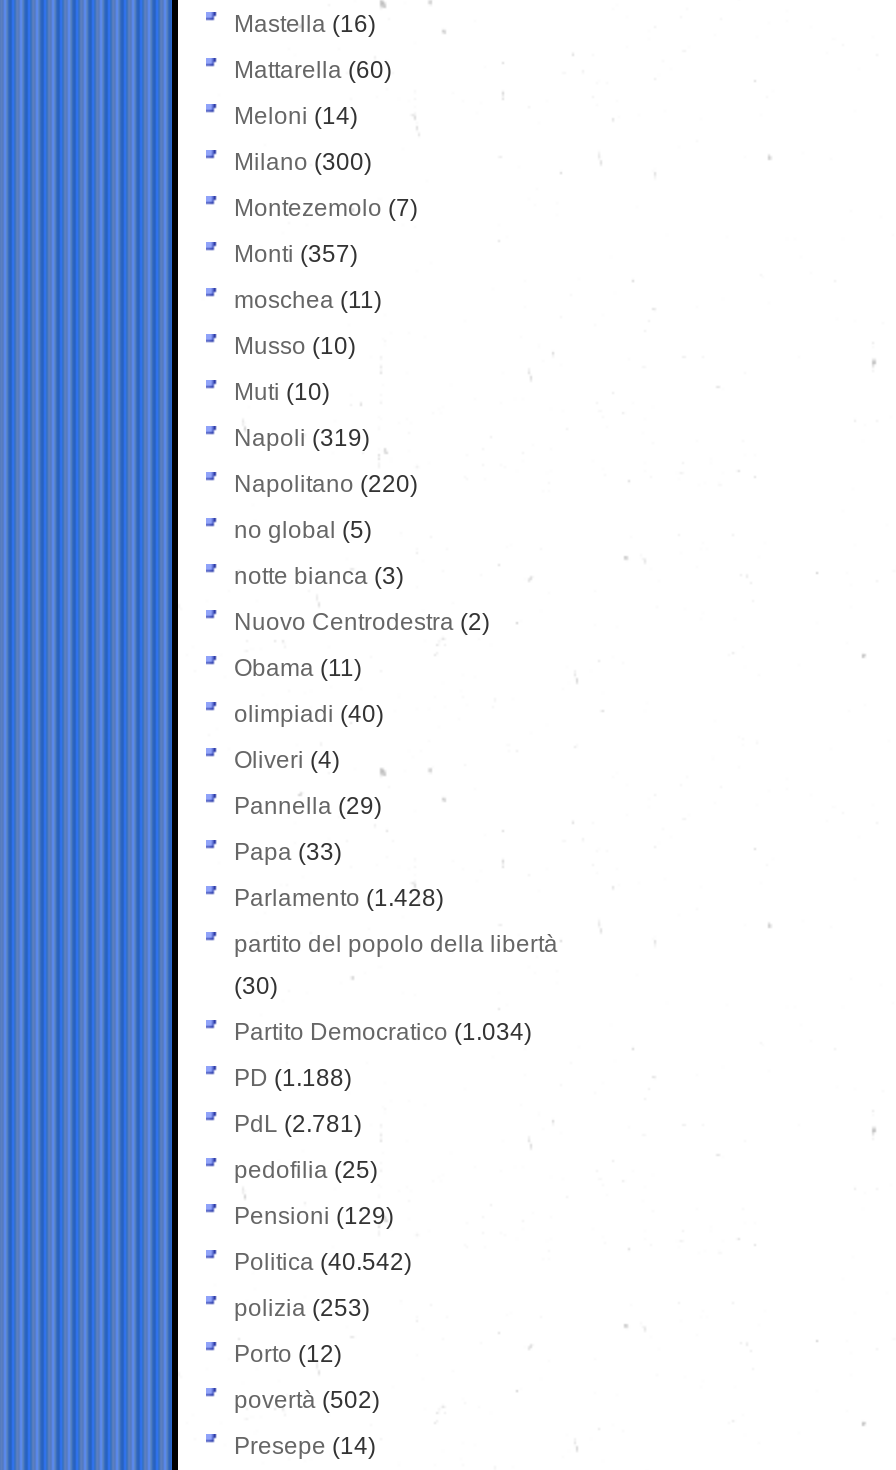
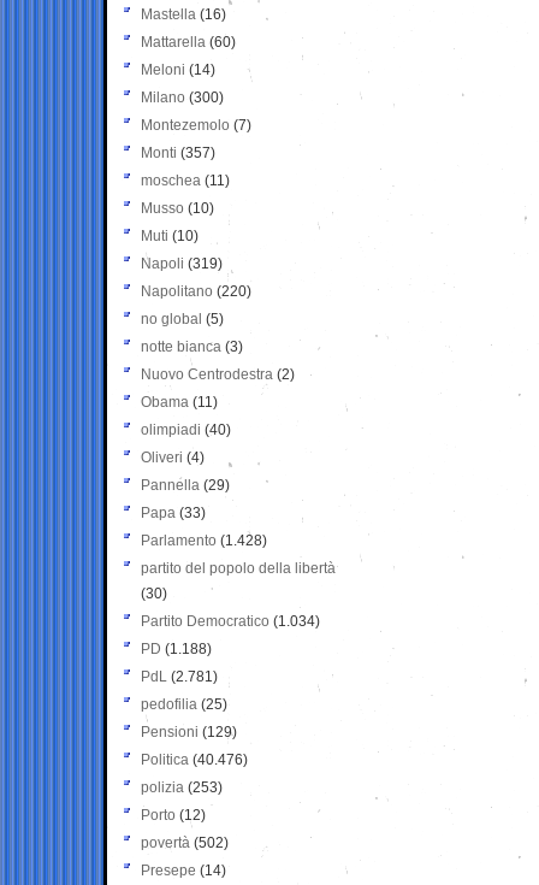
[234,1248,412,1276] Politica (40.542) -> [141,751,248,768] Politica (40.476)

